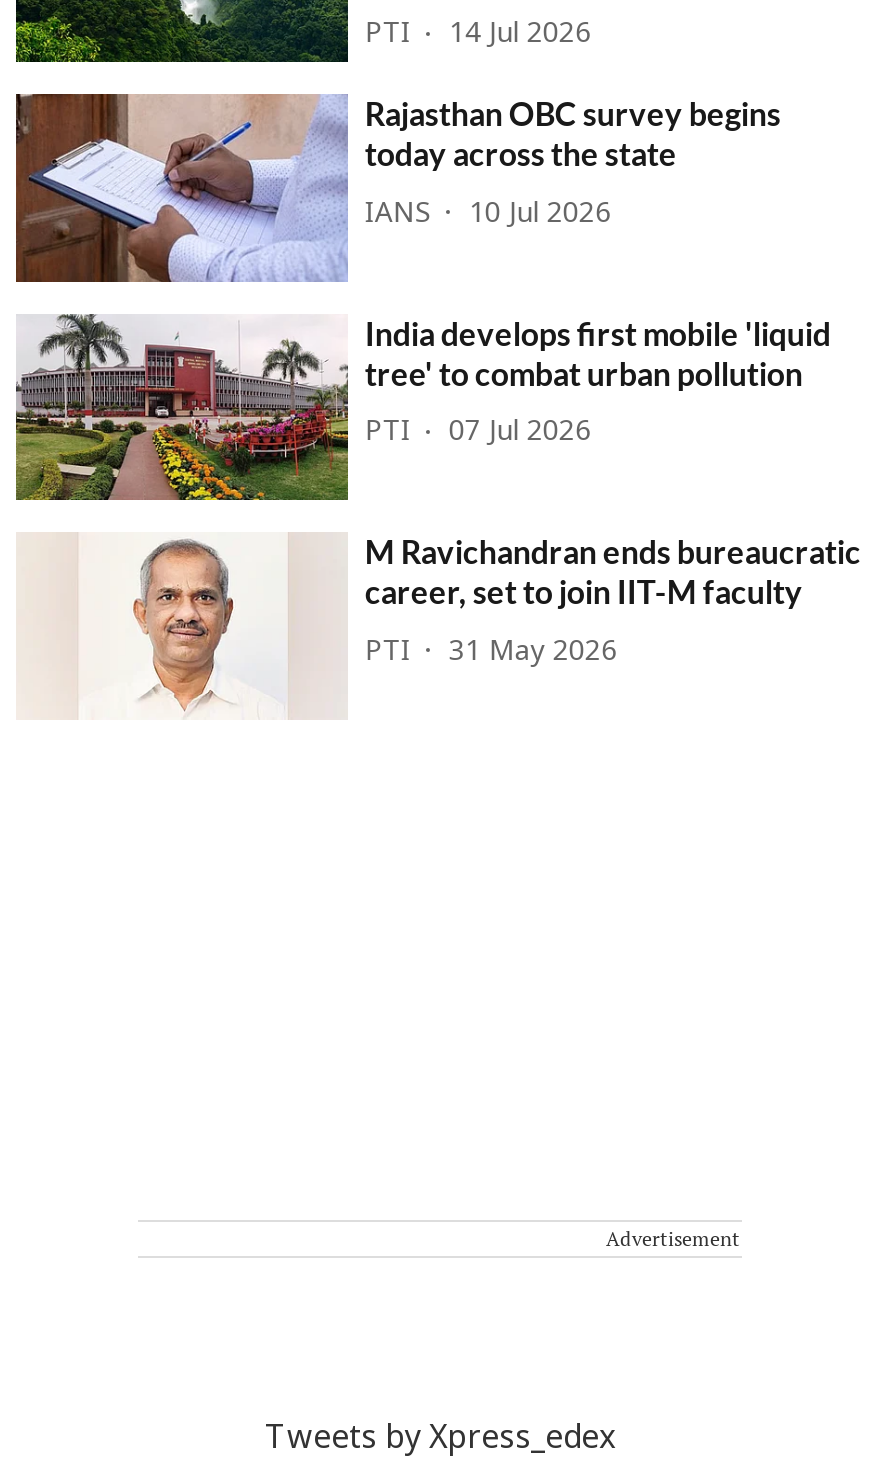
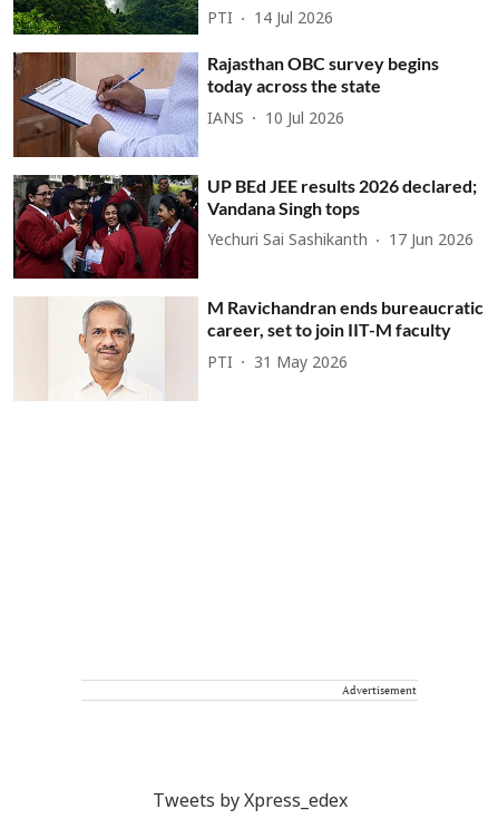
[14,313,831,502] [image] | India develops first mobile 'liquid | tree' to combat urban pollution -> [12,174,477,280] [image] | UP BEd JEE results 2026 declared; | Vandana Singh tops
[365,416,591,450] PTI | 07 Jul 2026 -> [208,232,474,251] Yechuri Sai Sashikanth | 17 Jun 2026

